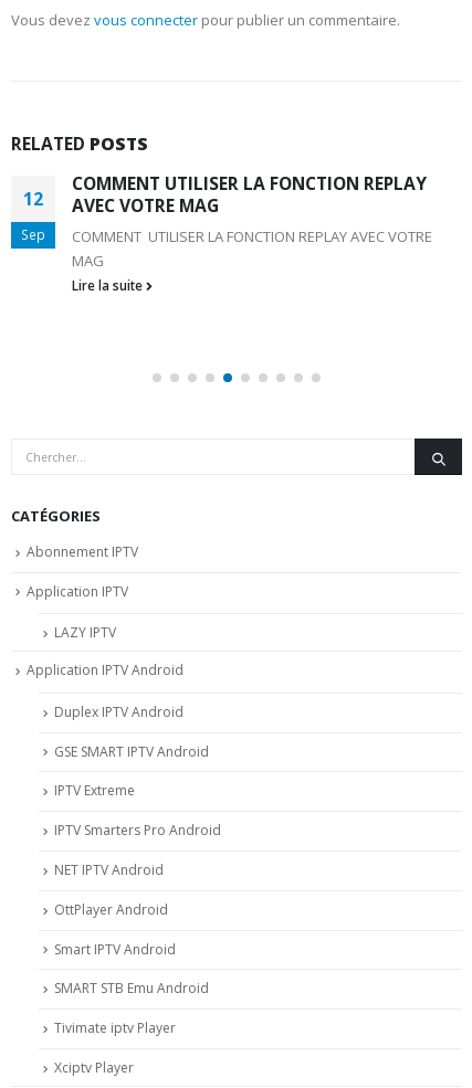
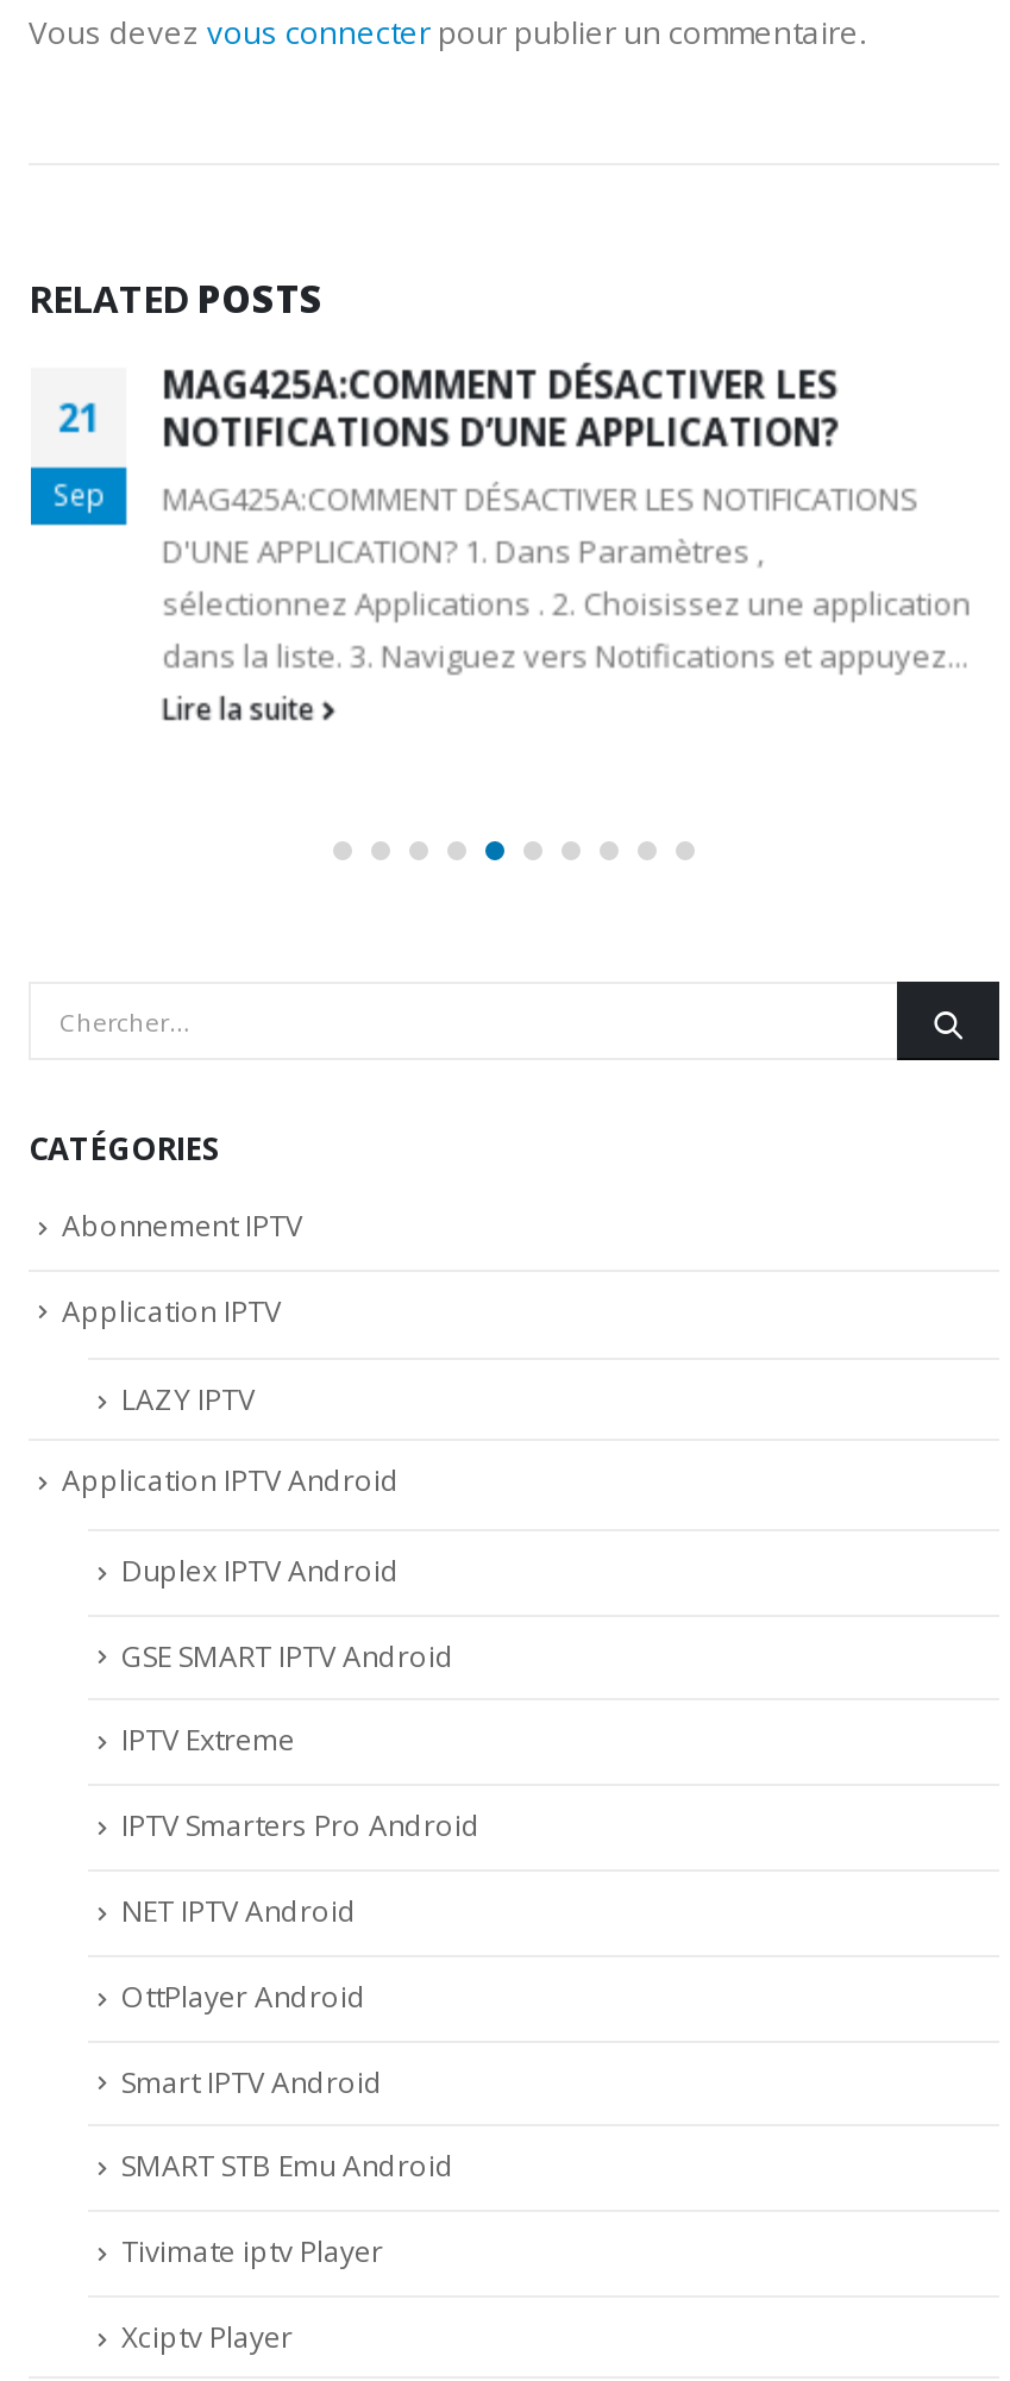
[72,171,432,271] COMMENT UTILISER LA FONCTION REPLAY | AVEC VOTRE MAG | COMMENT UTILISER LA FONCTION REPLAY AVEC VOTRE | MAG -> [159,359,968,678] MAG425A:COMMENT DÉSACTIVER LES | NOTIFICATIONS D’UNE APPLICATION? | MAG425A:COMMENT DÉSACTIVER LES NOTIFICATIONS | D'UNE APPLICATION? 1. Dans Paramètres , | sélectionnez Applications . 2. Choisissez une application | dans la liste. 3. Naviguez vers Notifications et appuyez...
[23,187,43,211] 12 -> [55,392,98,444] 21
moved [72,276,146,294] -> [159,689,319,728]: Lire la suite

